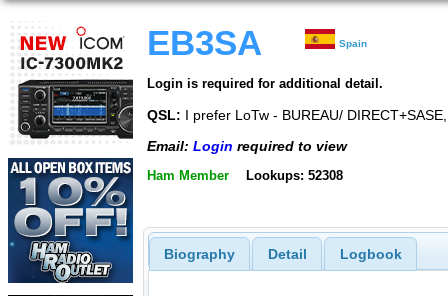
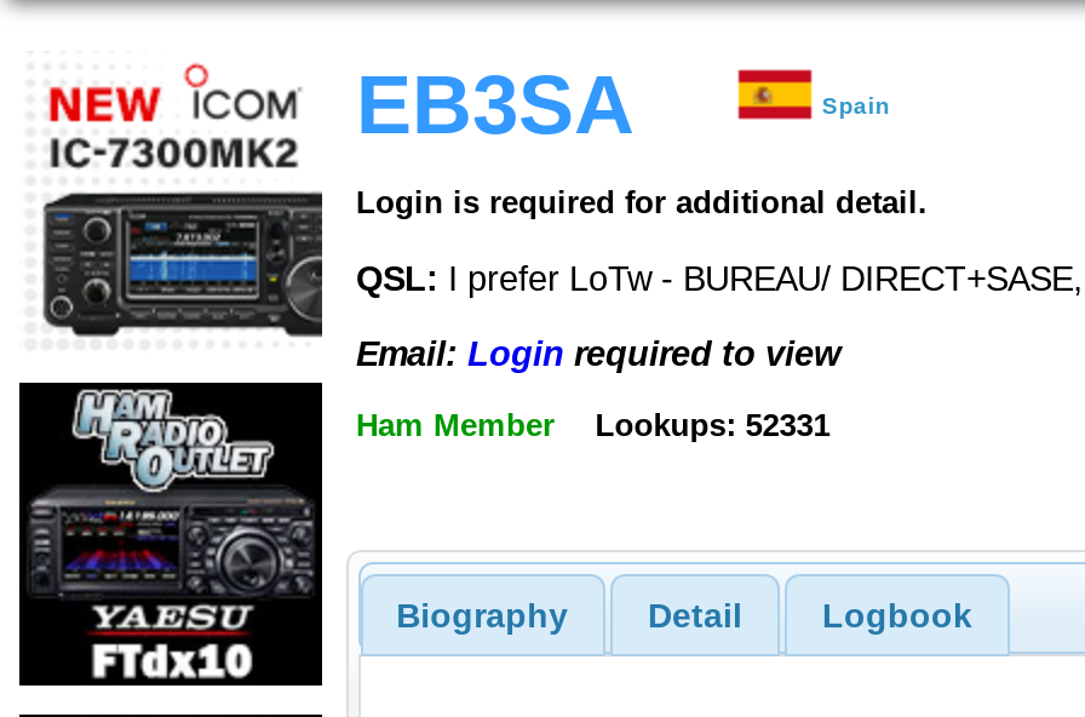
[7,158,343,284] [image] | Ham Member Lookups: 52308 -> [17,383,830,688] [image] | Ham Member Lookups: 52331

